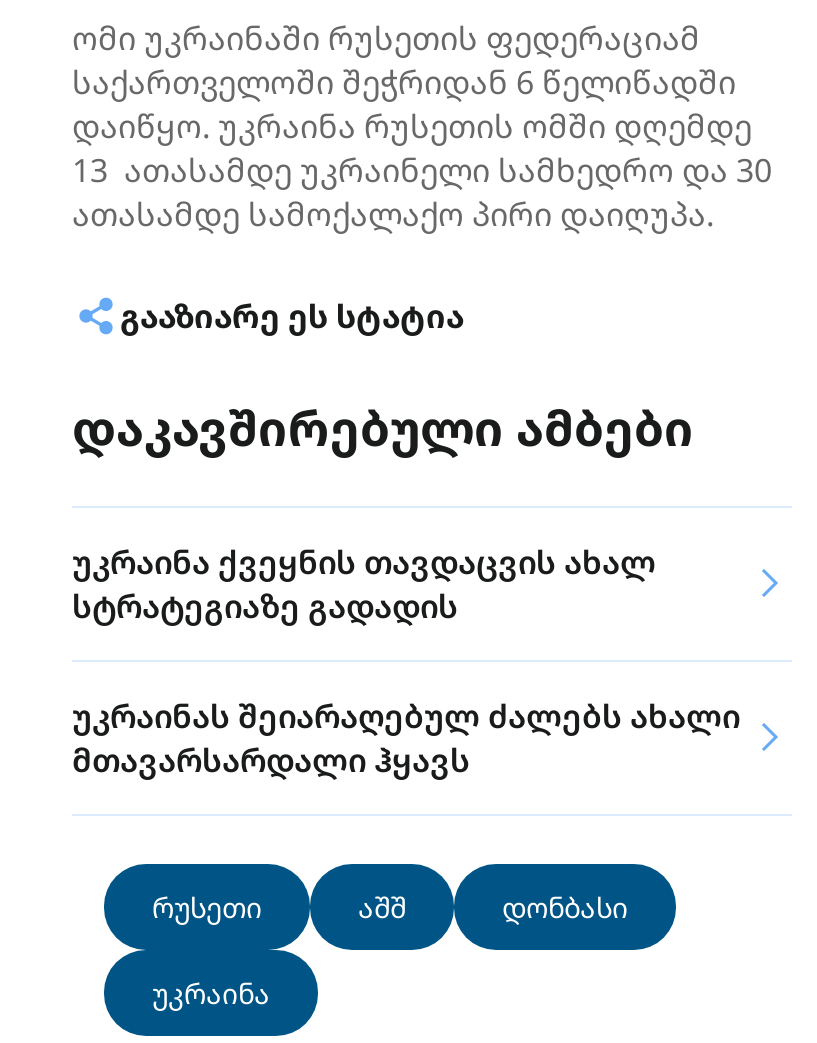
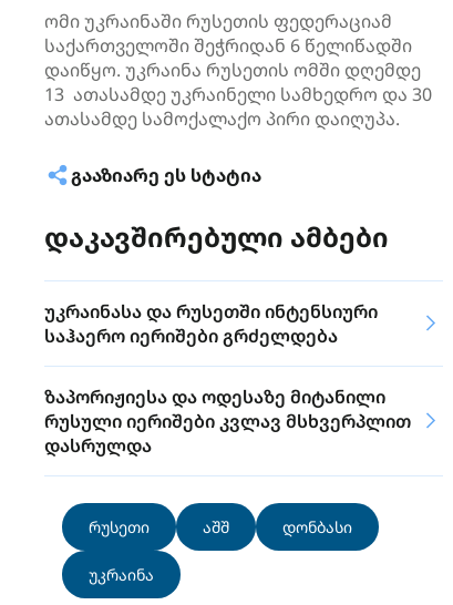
[72,540,656,628] უკრაინა ქვეყნის თავდაცვის ახალ | სტრატეგიაზე გადადის -> [44,299,378,348] უკრაინასა და რუსეთში ინტენსიური | საჰაერო იერიშები გრძელდება
[72,694,740,782] უკრაინას შეიარაღებულ ძალებს ახალი | მთავარსარდალი ჰყავს -> [44,384,411,458] ზაპორიჟიესა და ოდესაზე მიტანილი | რუსული იერიშები კვლავ მსხვერპლით | დასრულდა

